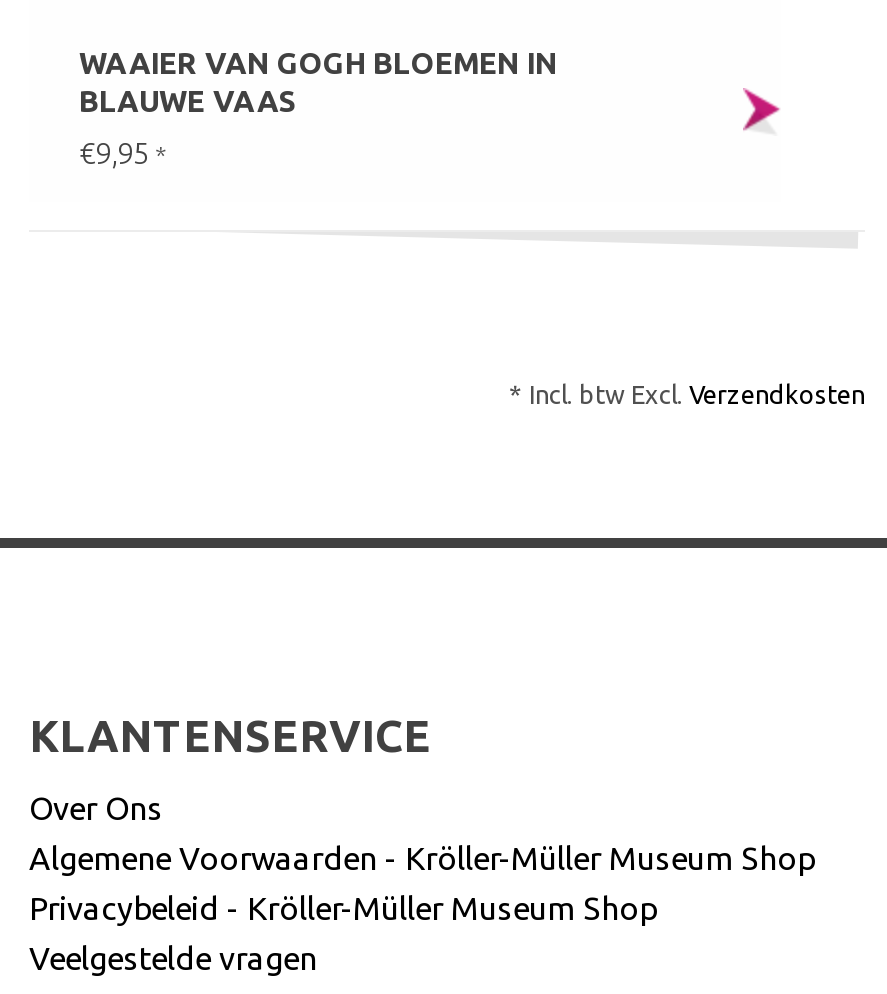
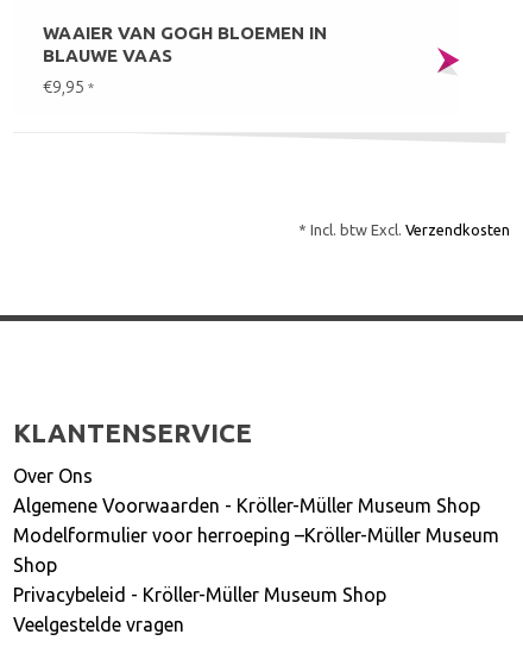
none -> [13,524,499,576] Modelformulier voor herroeping –Kröller-Müller Museum | Shop

